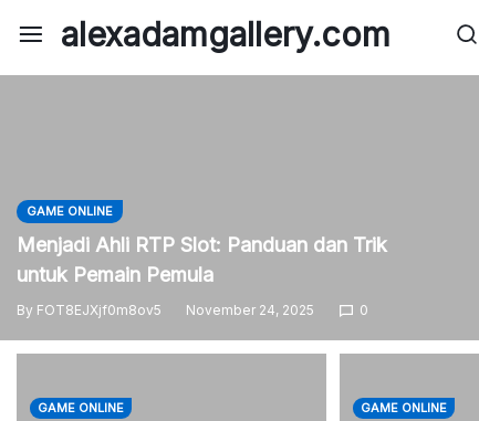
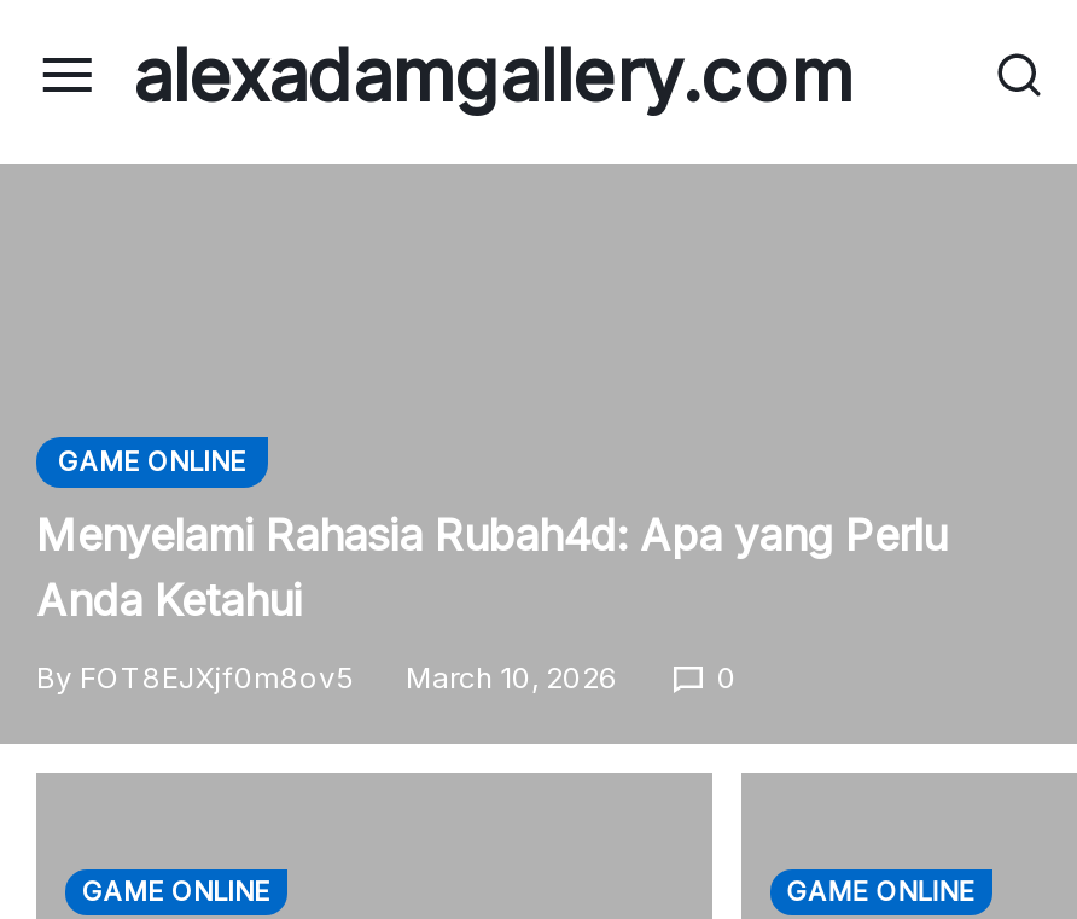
[17,233,387,286] Menjadi Ahli RTP Slot: Panduan dan Trik | untuk Pemain Pemula -> [36,510,947,626] Menyelami Rahasia Rubah4d: Apa yang Perlu | Anda Ketahui
[17,302,314,318] By FOT8EJXjf0m8ov5 November 24, 2025 -> [36,659,618,696] By FOT8EJXjf0m8ov5 March 10, 2026

